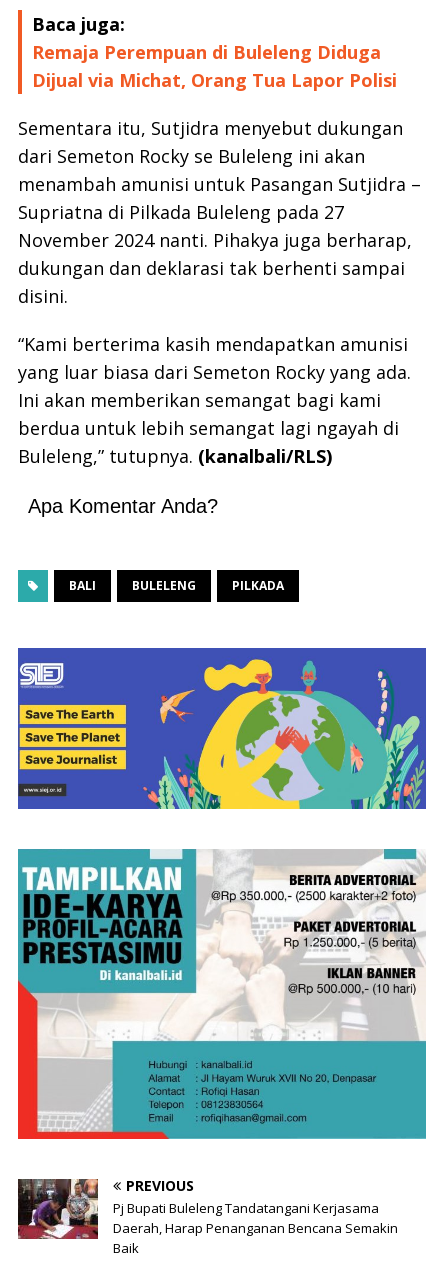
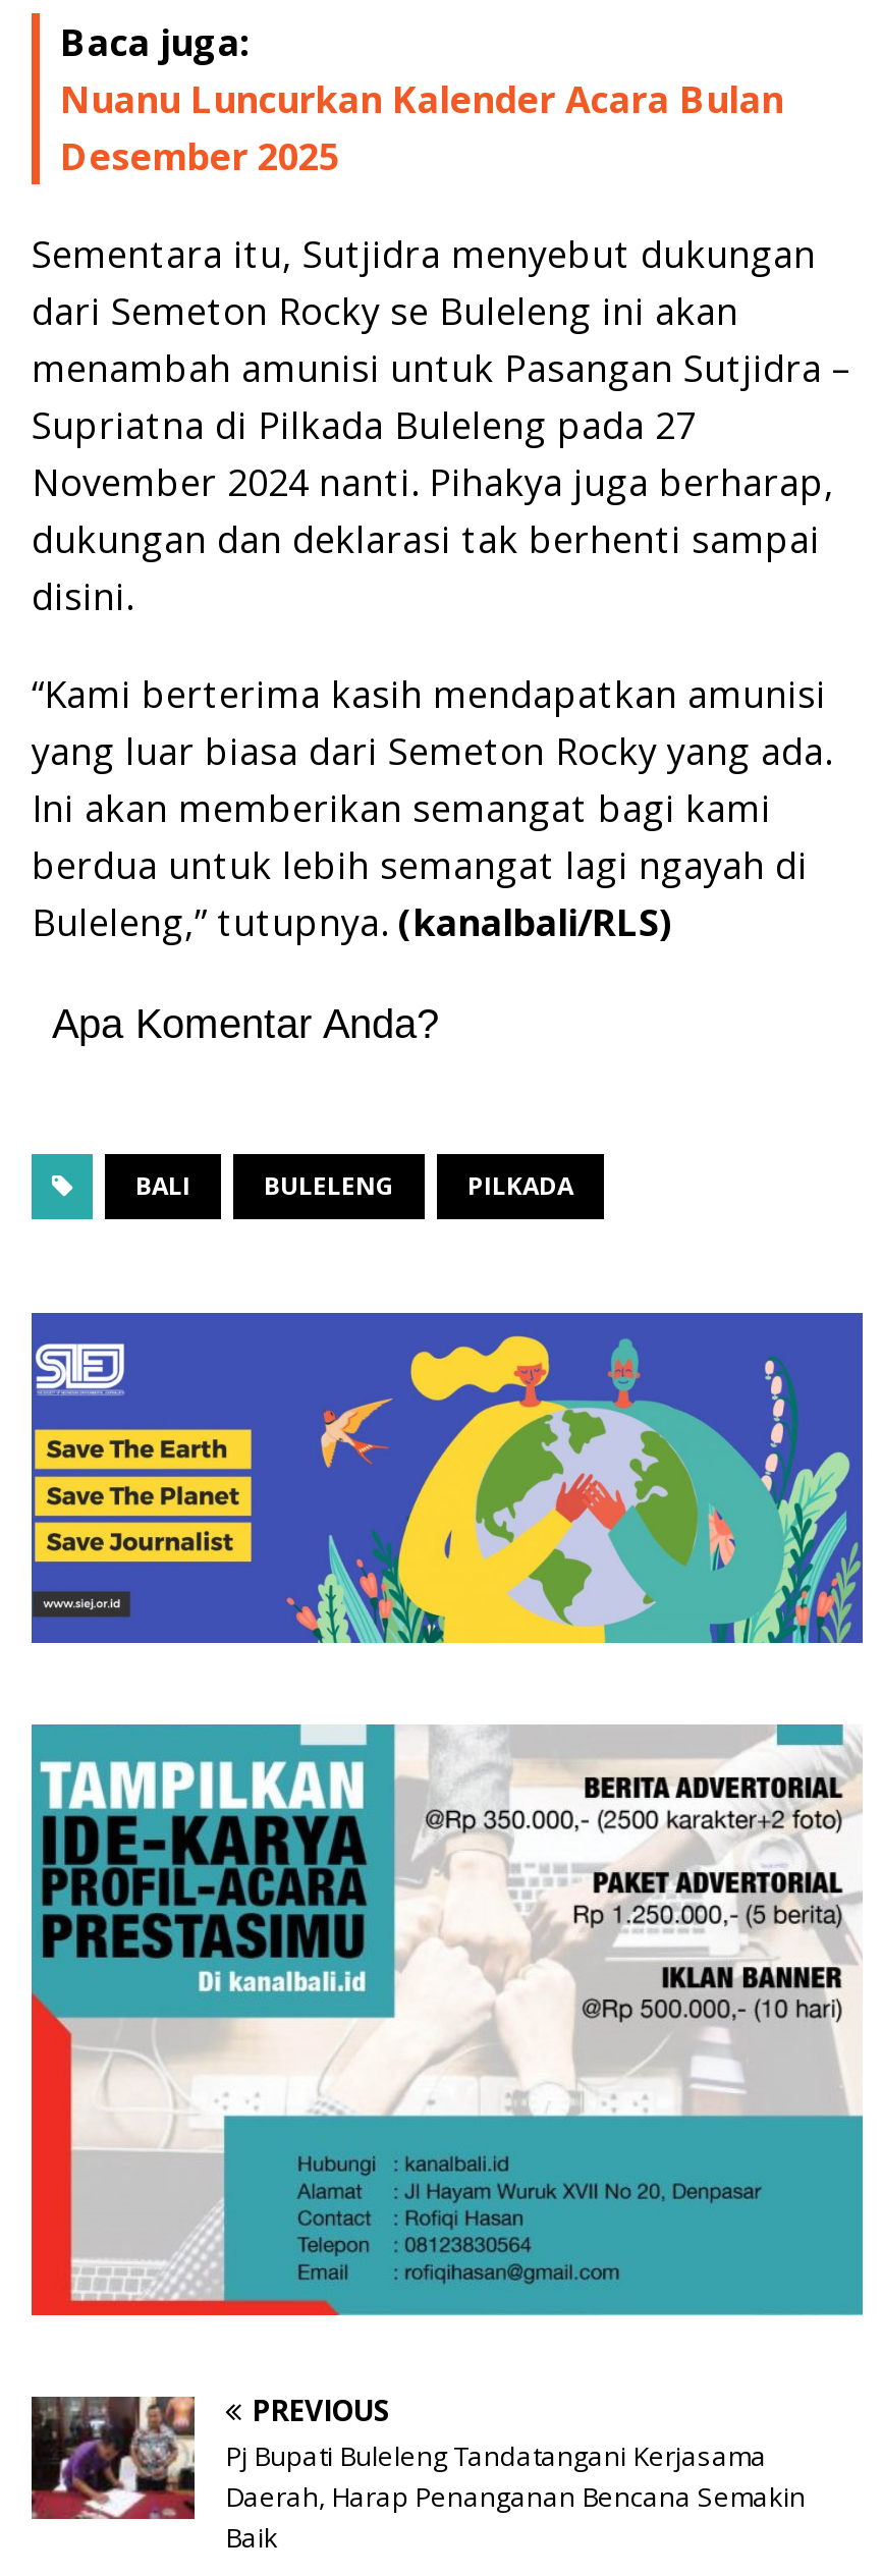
[32,40,397,92] Remaja Perempuan di Buleleng Diduga | Dijual via Michat, Orang Tua Lapor Polisi -> [60,76,783,182] Nuanu Luncurkan Kalender Acara Bulan | Desember 2025

